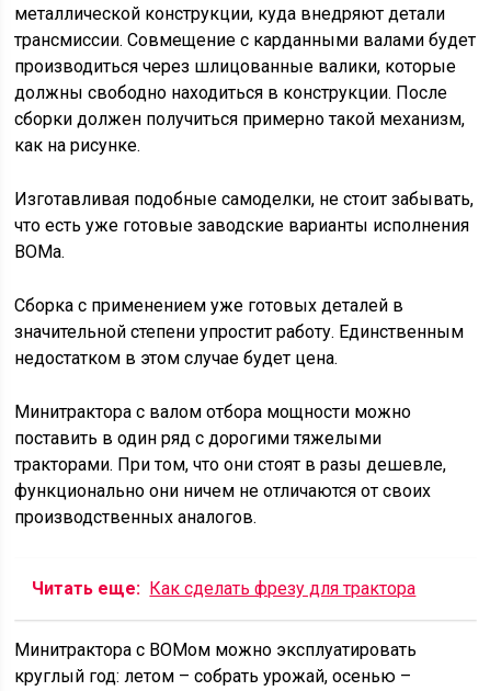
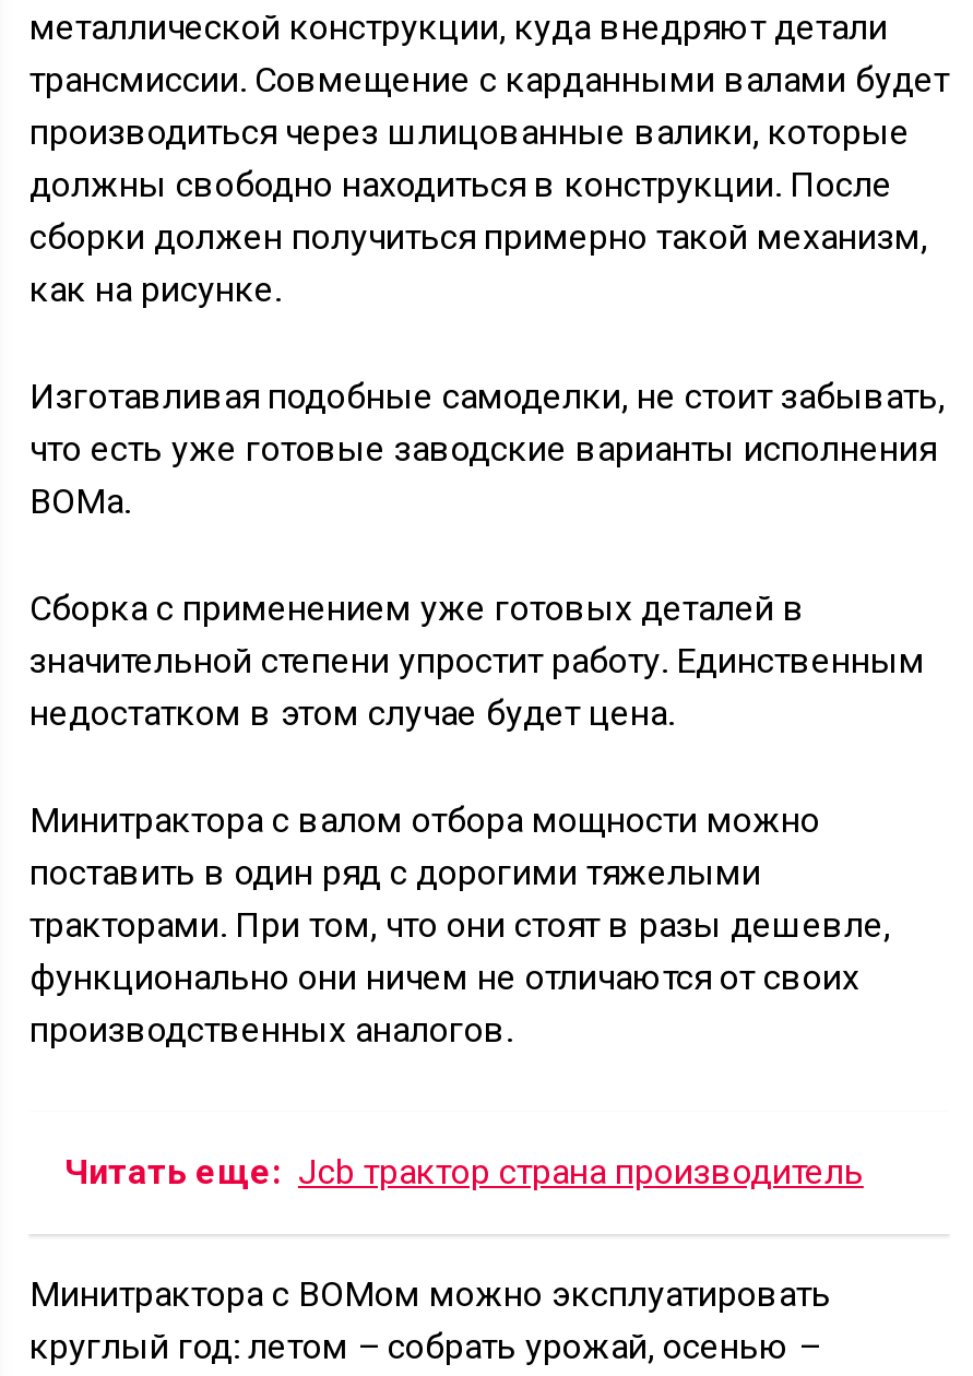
[32,578,416,599] Читать еще: Как сделать фрезу для трактора -> [64,1151,864,1193] Читать еще: Jcb трактор страна производитель

